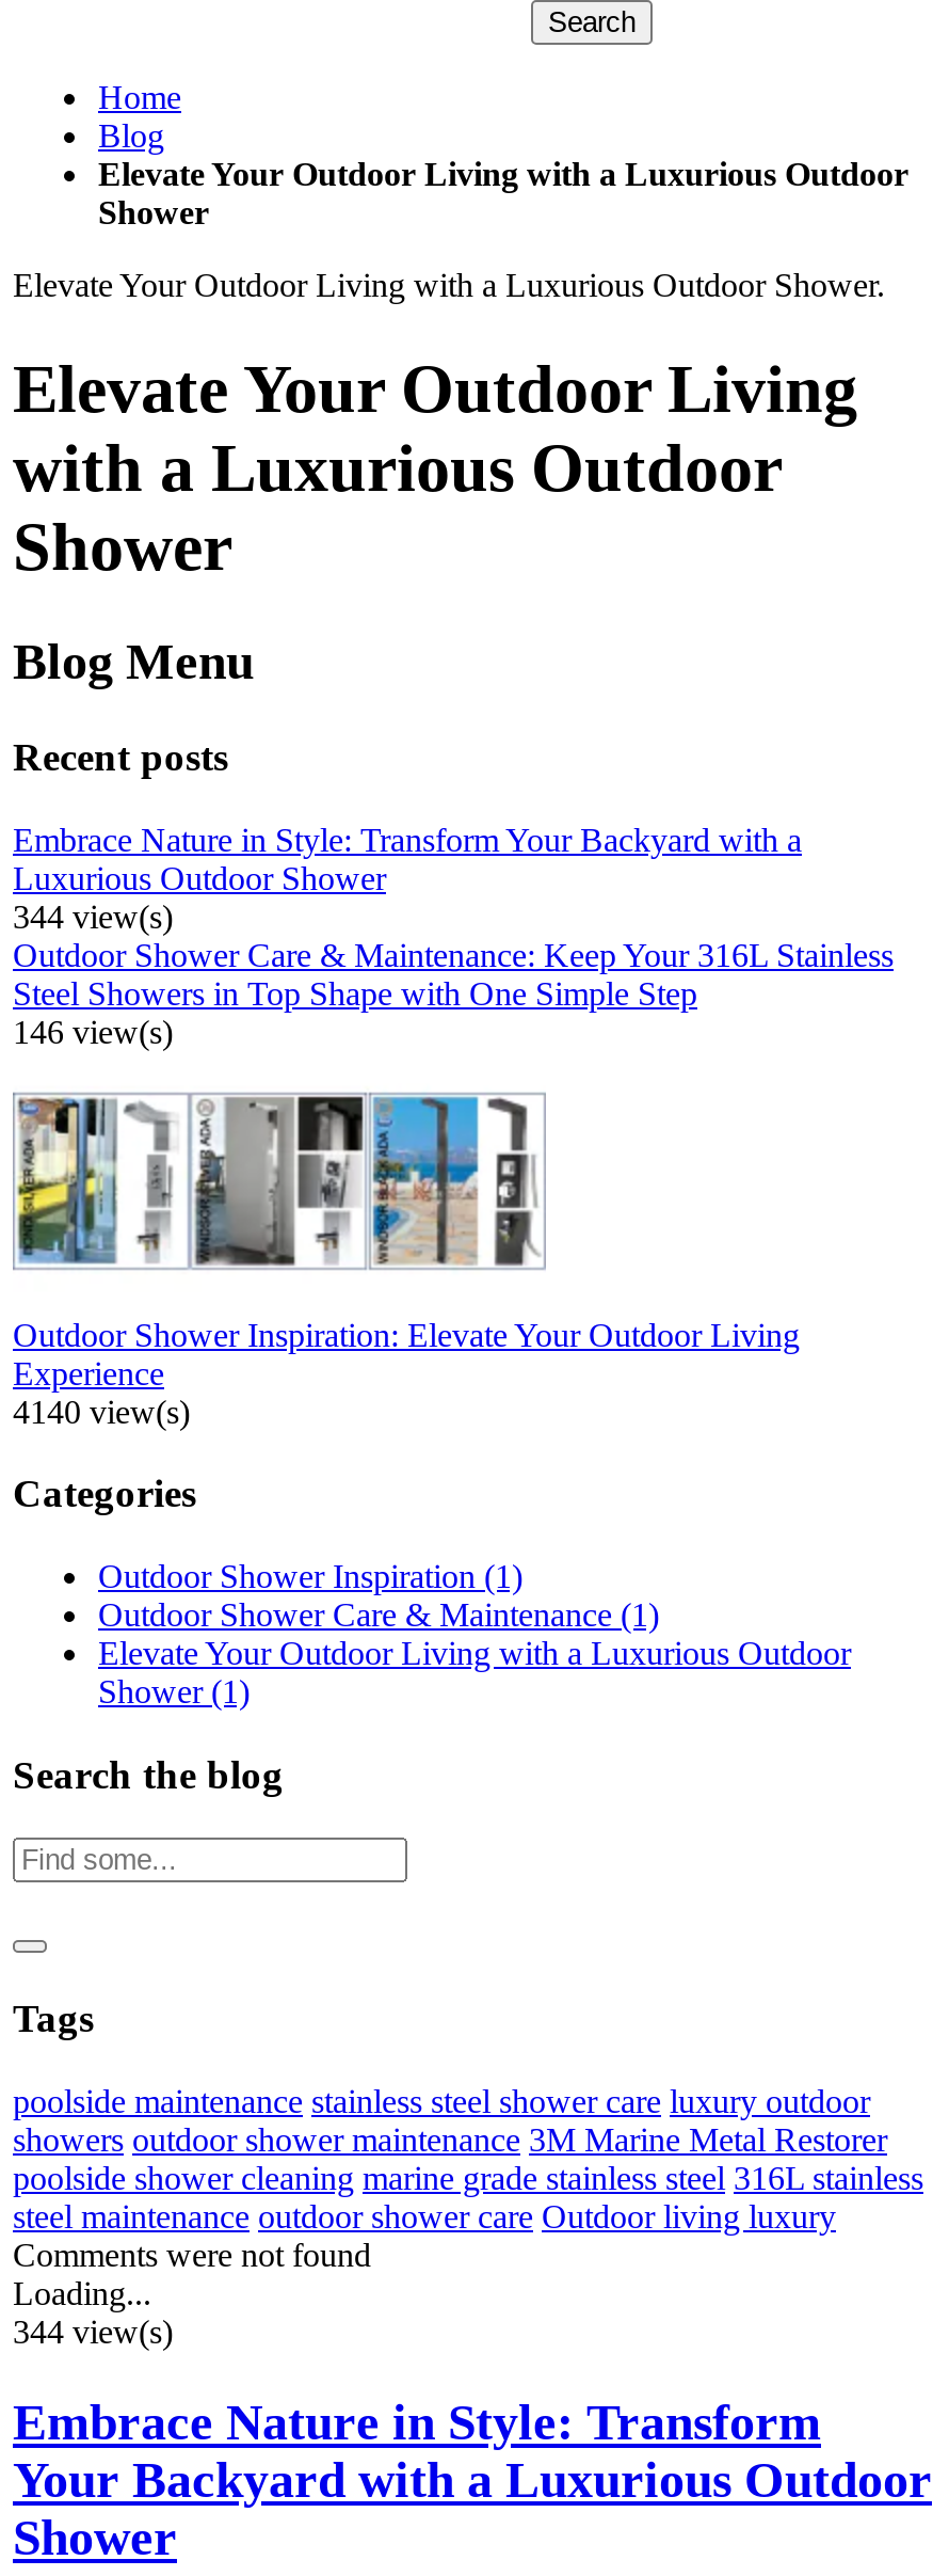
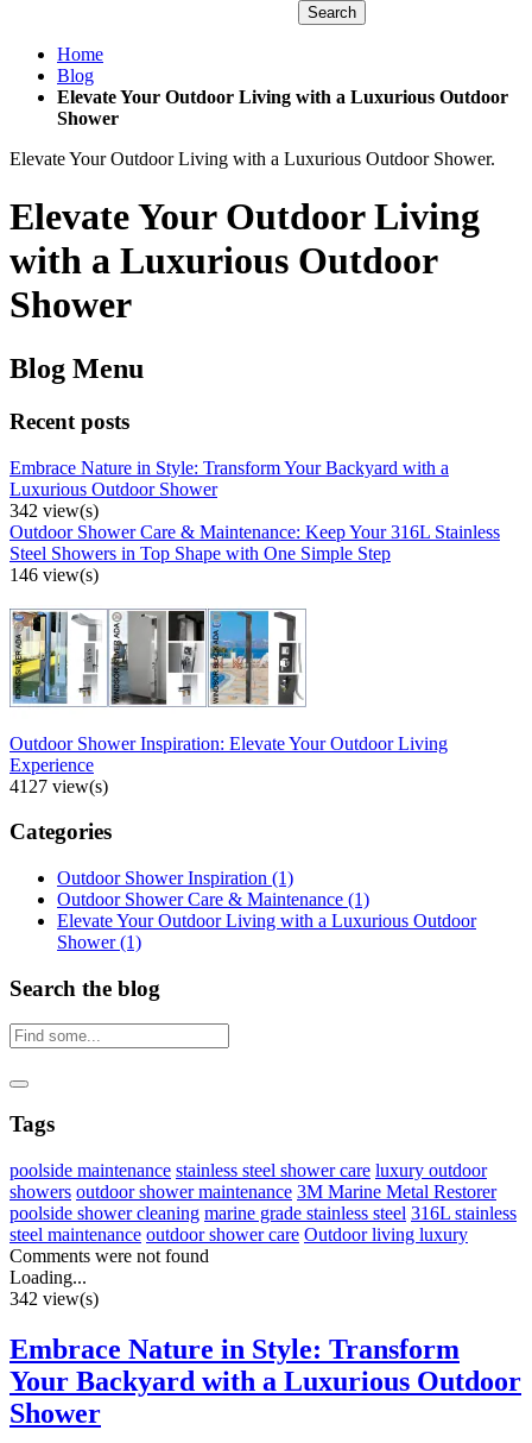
[13,897,173,934] 344 view(s) -> [9,500,99,520] 342 view(s)
[13,1393,190,1429] 4140 view(s) -> [9,776,108,796] 4127 view(s)
[13,2313,173,2349] 344 view(s) -> [9,1288,99,1308] 342 view(s)

